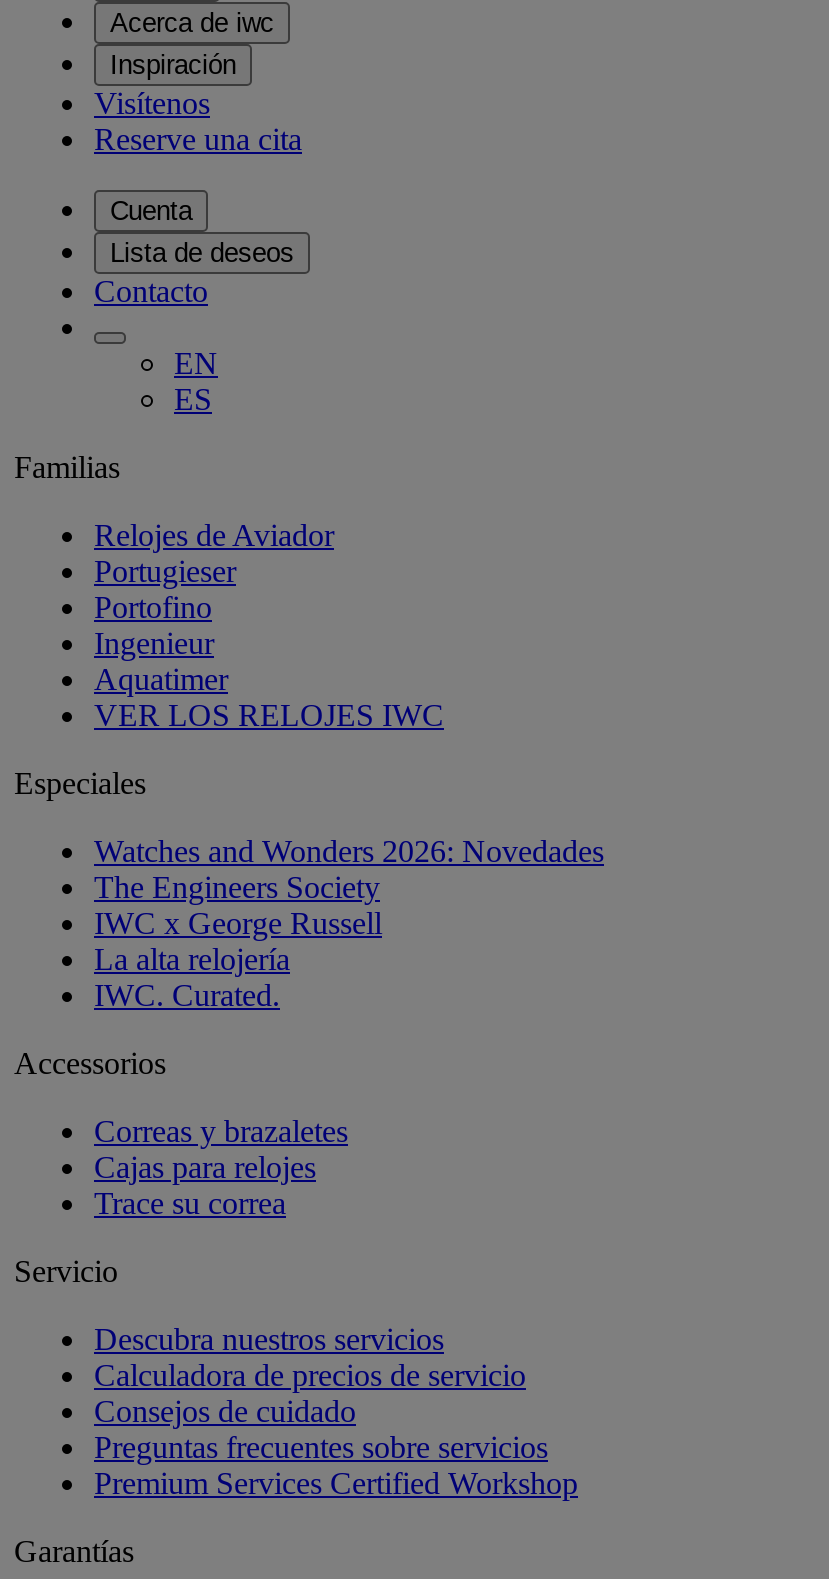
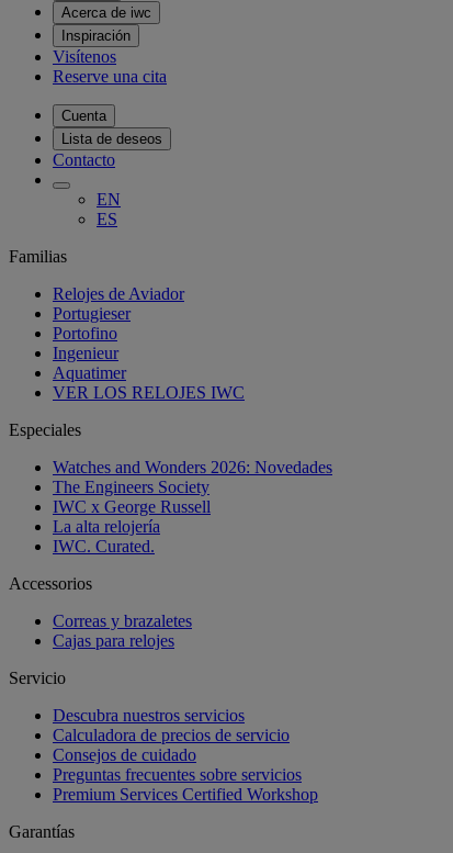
[94,1186,286,1220] Trace su correa -> none

